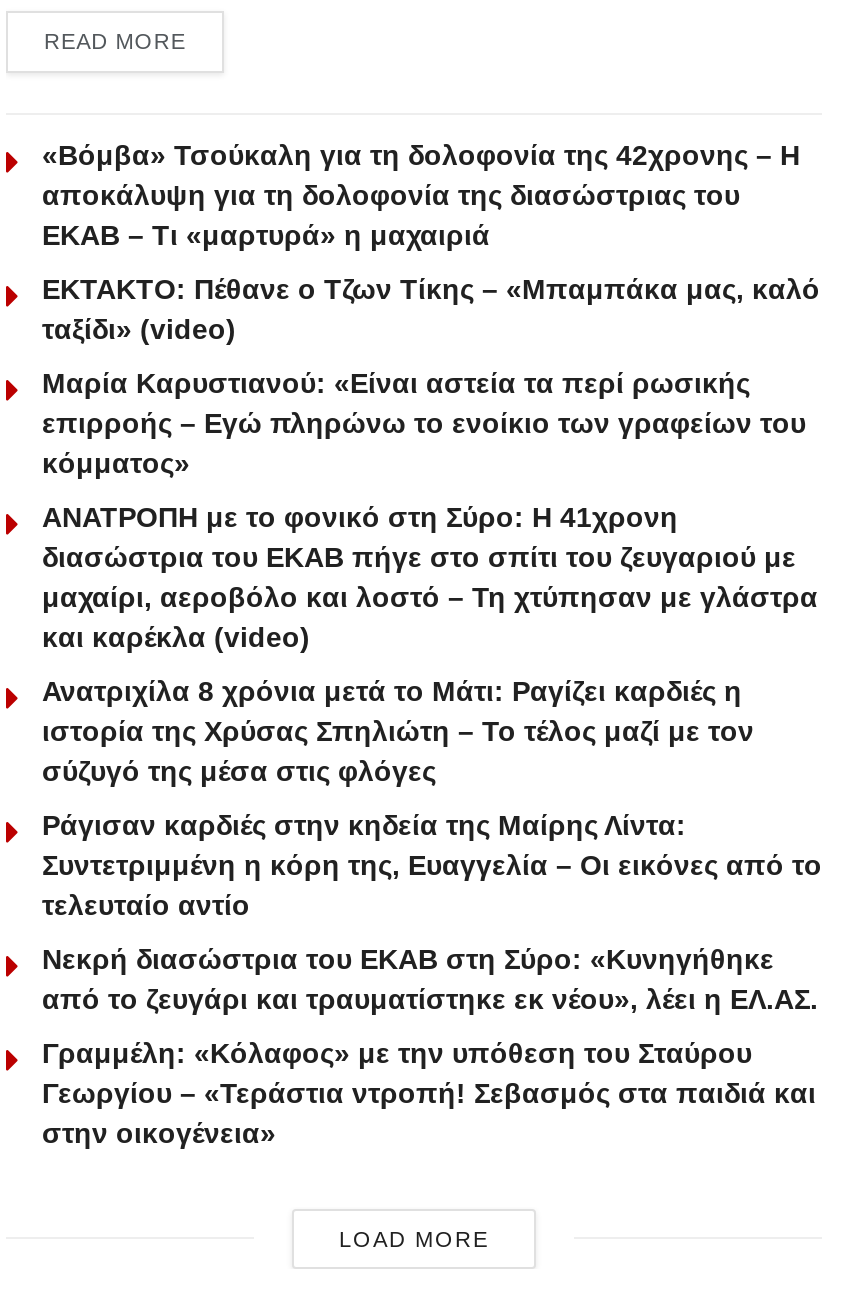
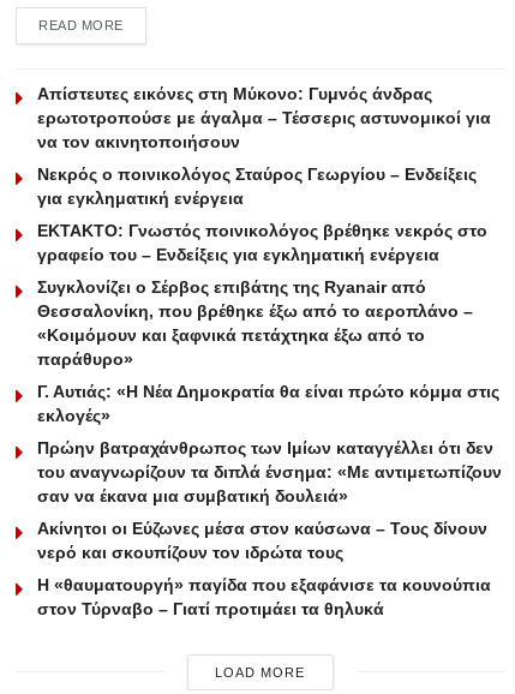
[42,138,800,250] «Βόμβα» Τσούκαλη για τη δολοφονία της 42χρονης – Η | αποκάλυψη για τη δολοφονία της διασώστριας του | ΕΚΑΒ – Τι «μαρτυρά» η μαχαιριά -> [37,84,491,151] Απίστευτες εικόνες στη Μύκονο: Γυμνός άνδρας | ερωτοτροπούσε με άγαλμα – Τέσσερις αστυνομικοί για | να τον ακινητοποιήσουν
[42,272,820,344] ΕΚΤΑΚΤΟ: Πέθανε ο Τζων Τίκης – «Μπαμπάκα μας, καλό | ταξίδι» (video) -> [37,164,477,207] Νεκρός ο ποινικολόγος Σταύρος Γεωργίου – Ενδείξεις | για εγκληματική ενέργεια
[42,366,806,478] Μαρία Καρυστιανού: «Είναι αστεία τα περί ρωσικής | επιρροής – Εγώ πληρώνω το ενοίκιο των γραφείων του | κόμματος» -> [37,221,487,264] ΕΚΤΑΚΤΟ: Γνωστός ποινικολόγος βρέθηκε νεκρός στο | γραφείο του – Ενδείξεις για εγκληματική ενέργεια
[42,500,818,652] ΑΝΑΤΡΟΠΗ με το φονικό στη Σύρο: Η 41χρονη | διασώστρια του ΕΚΑΒ πήγε στο σπίτι του ζευγαριού με | μαχαίρι, αεροβόλο και λοστό – Τη χτύπησαν με γλάστρα | και καρέκλα (video) -> [37,277,473,368] Συγκλονίζει ο Σέρβος επιβάτης της Ryanair από | Θεσσαλονίκη, που βρέθηκε έξω από το αεροπλάνο – | «Κοιμόμουν και ξαφνικά πετάχτηκα έξω από το | παράθυρο»
[42,674,754,786] Ανατριχίλα 8 χρόνια μετά το Μάτι: Ραγίζει καρδιές η | ιστορία της Χρύσας Σπηλιώτη – Το τέλος μαζί με τον | σύζυγό της μέσα στις φλόγες -> [37,381,499,425] Γ. Αυτιάς: «Η Νέα Δημοκρατία θα είναι πρώτο κόμμα στις | εκλογές»
[42,808,822,920] Ράγισαν καρδιές στην κηδεία της Μαίρης Λίντα: | Συντετριμμένη η κόρη της, Ευαγγελία – Οι εικόνες από το | τελευταίο αντίο -> [37,438,502,505] Πρώην βατραχάνθρωπος των Ιμίων καταγγέλλει ότι δεν | του αναγνωρίζουν τα διπλά ένσημα: «Με αντιμετωπίζουν | σαν να έκανα μια συμβατική δουλειά»
[42,942,818,1014] Νεκρή διασώστρια του ΕΚΑΒ στη Σύρο: «Κυνηγήθηκε | από το ζευγάρι και τραυματίστηκε εκ νέου», λέει η ΕΛ.ΑΣ. -> [37,518,487,562] Ακίνητοι οι Εύζωνες μέσα στον καύσωνα – Τους δίνουν | νερό και σκουπίζουν τον ιδρώτα τους
[42,1036,816,1148] Γραμμέλη: «Κόλαφος» με την υπόθεση του Σταύρου | Γεωργίου – «Τεράστια ντροπή! Σεβασμός στα παιδιά και | στην οικογένεια» -> [37,575,491,618] Η «θαυματουργή» παγίδα που εξαφάνισε τα κουνούπια | στον Τύρναβο – Γιατί προτιμάει τα θηλυκά

